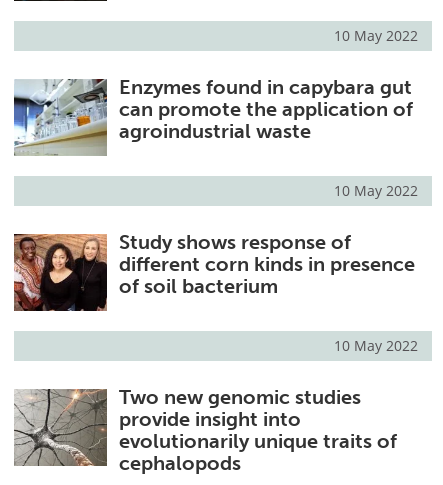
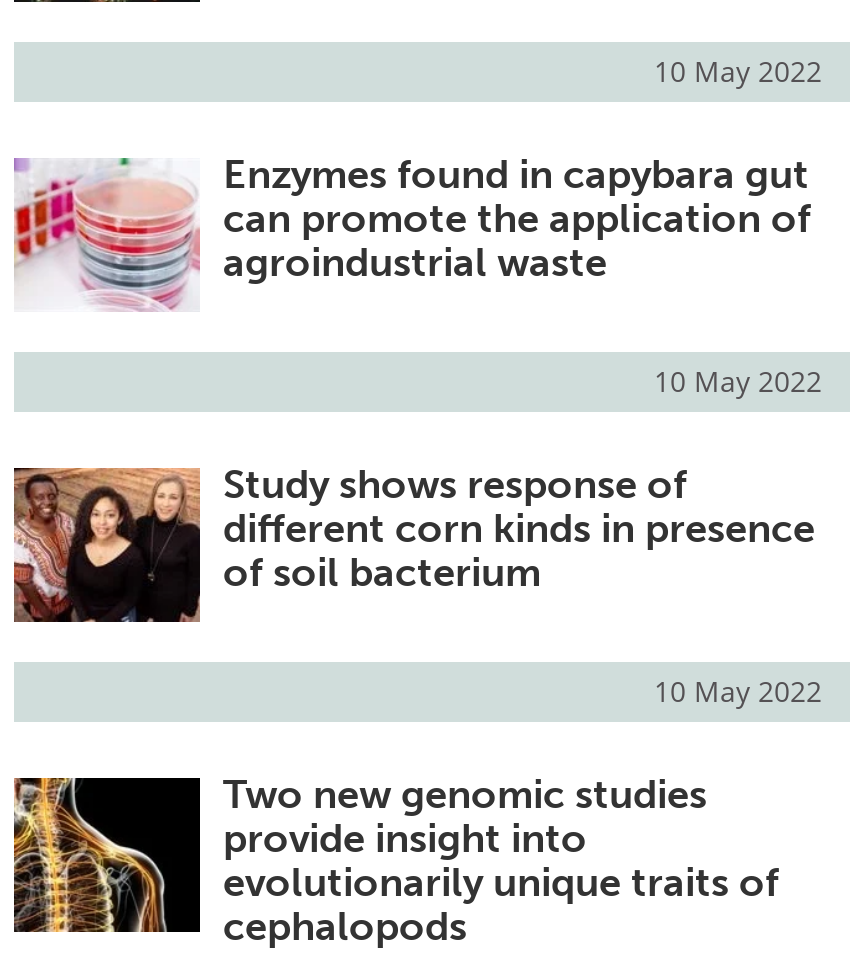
[13,78,108,156] [image] -> [14,158,200,310] [image]
[15,388,108,467] [image] -> [14,776,202,932] [image]

